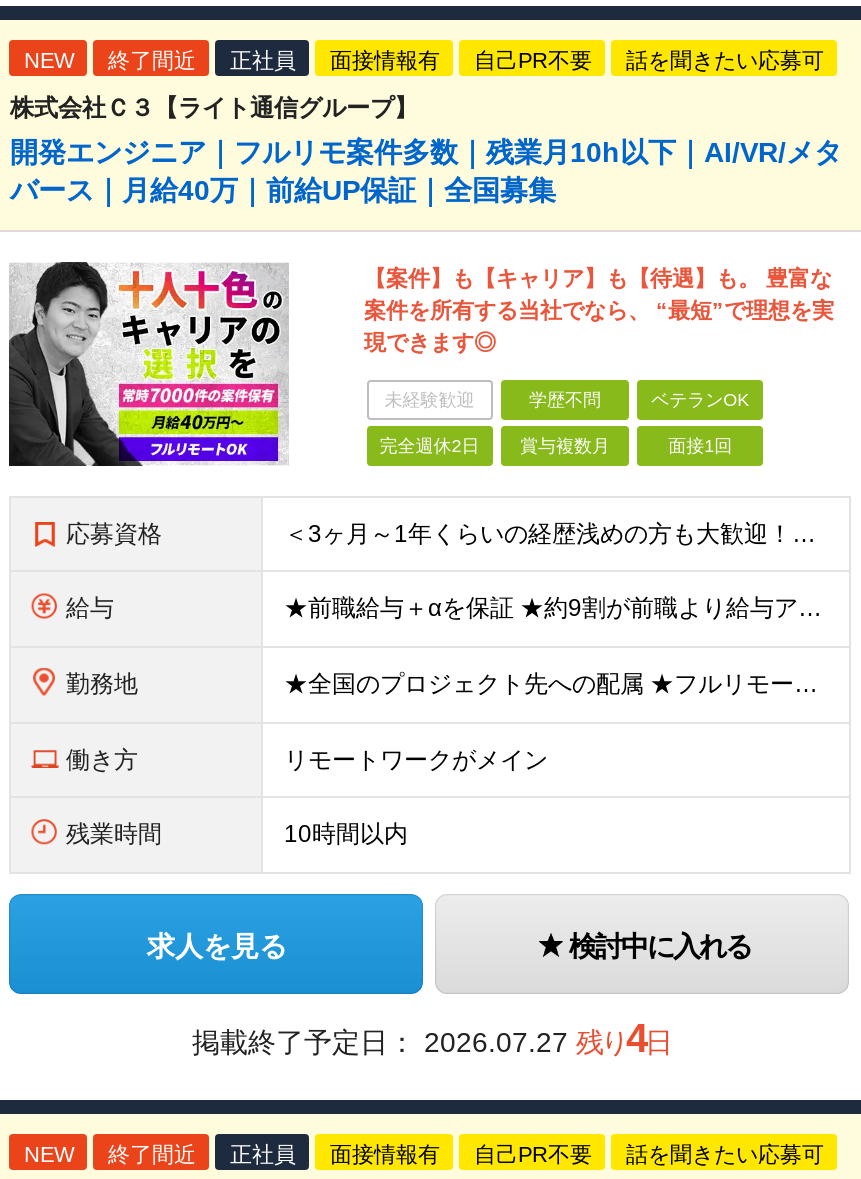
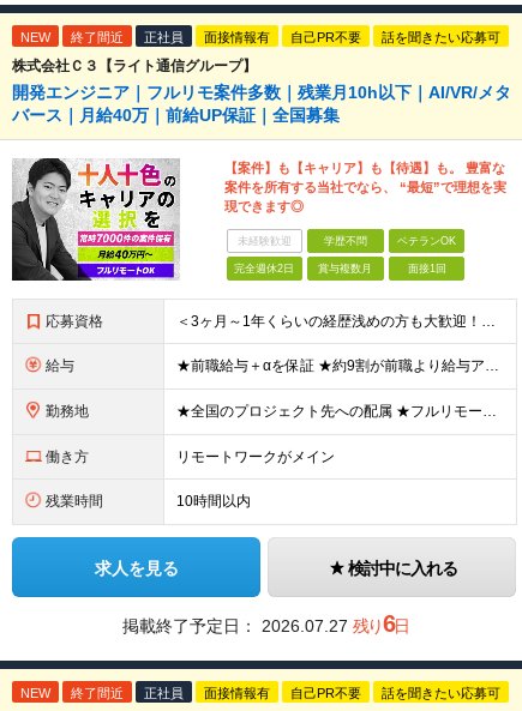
[192,1016,670,1060] 掲載終了予定日：2026.07.27 残り4日 -> [122,610,409,637] 掲載終了予定日：2026.07.27 残り6日

